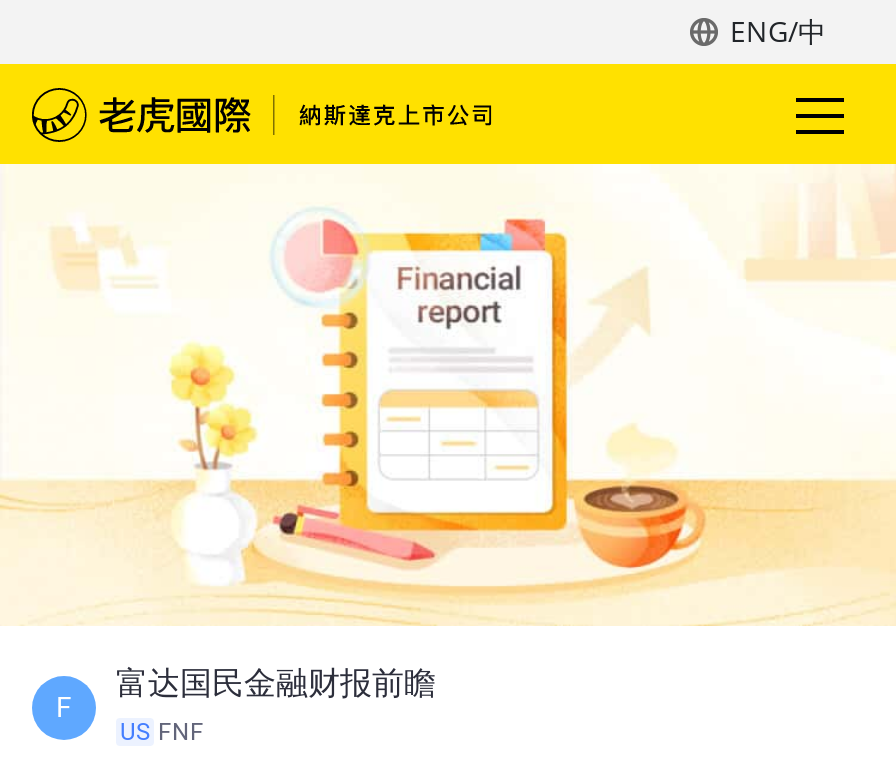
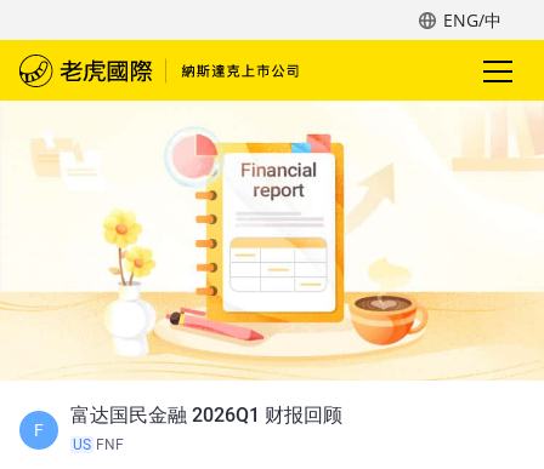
[116,663,436,701] 富达国民金融财报前瞻 -> [70,403,342,426] 富达国民金融 2026Q1 财报回顾

